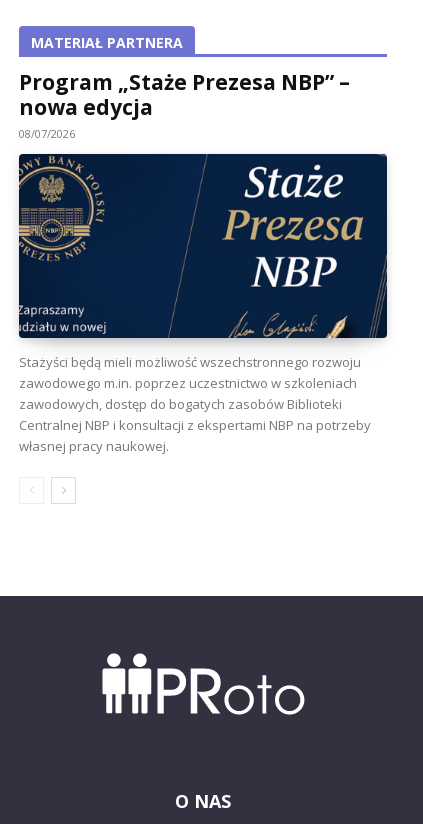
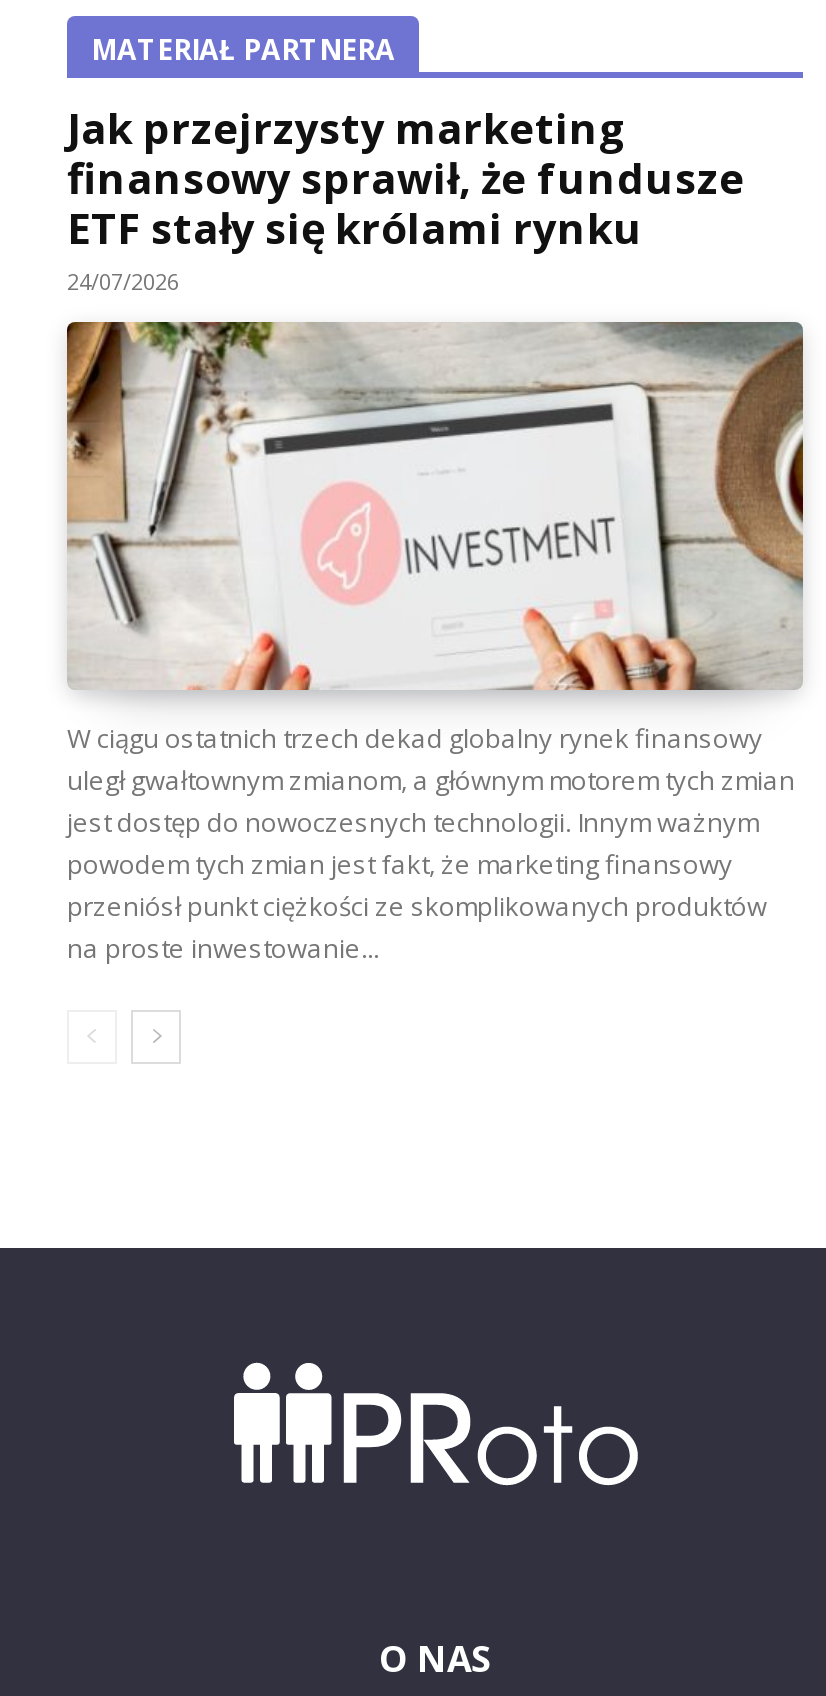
[19,68,350,141] Program „Staże Prezesa NBP” – | nowa edycja | 08/07/2026 -> [67,100,745,296] Jak przejrzysty marketing | finansowy sprawił, że fundusze | ETF stały się królami rynku | 24/07/2026
[18,153,388,455] [image] | Stażyści będą mieli możliwość wszechstronnego rozwoju | zawodowego m.in. poprzez uczestnictwo w szkoleniach | zawodowych, dostęp do bogatych zasobów Biblioteki | Centralnej NBP i konsultacji z ekspertami NBP na potrzeby | własnej pracy naukowej. -> [65,320,805,966] [image] | W ciągu ostatnich trzech dekad globalny rynek finansowy | uległ gwałtownym zmianom, a głównym motorem tych zmian | jest dostęp do nowoczesnych technologii. Innym ważnym | powodem tych zmian jest fakt, że marketing finansowy | przeniósł punkt ciężkości ze skomplikowanych produktów | na proste inwestowanie...

